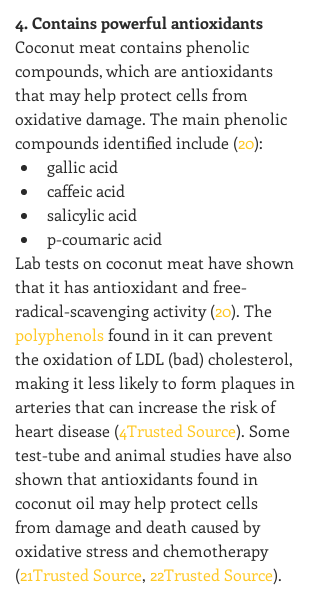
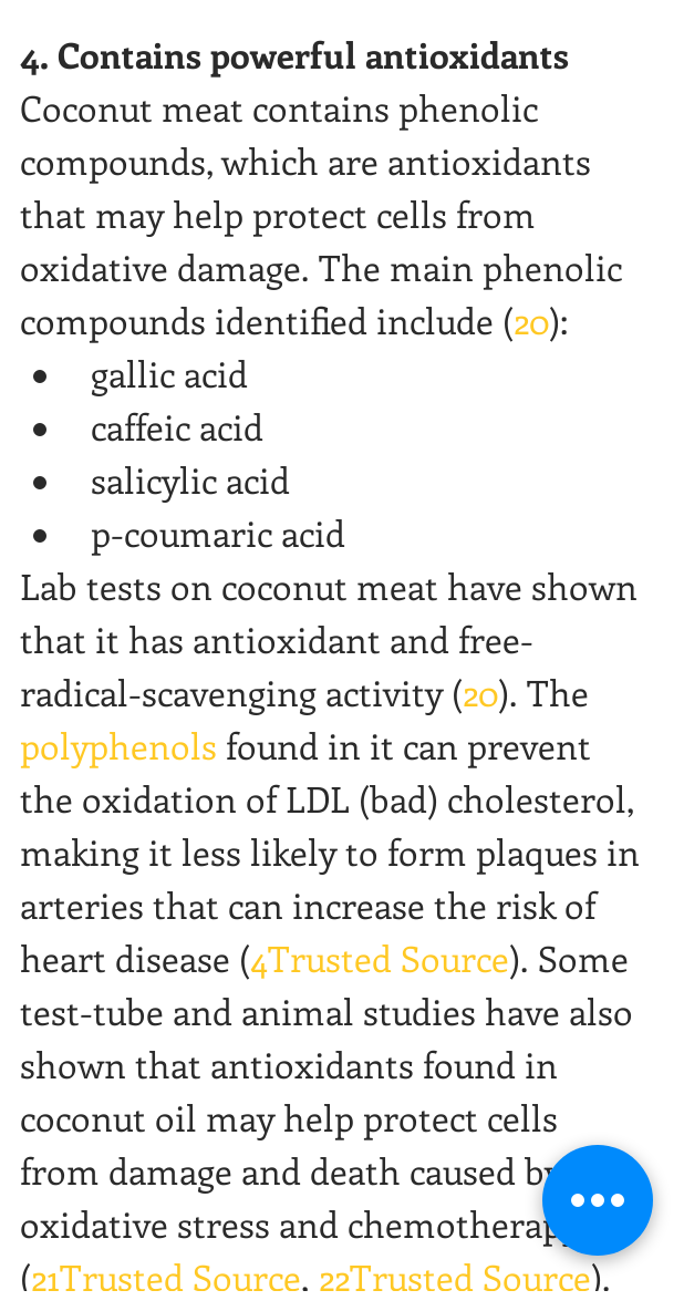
none -> [580,1140,660,1262] [image]

